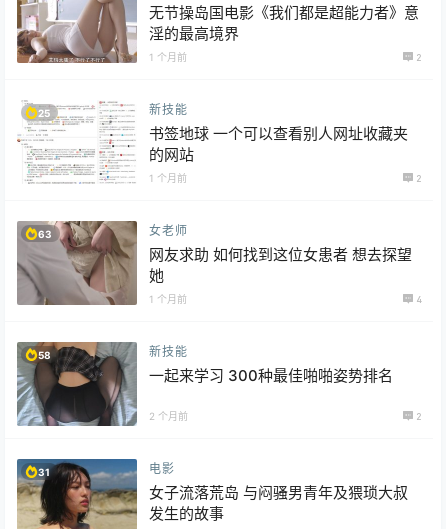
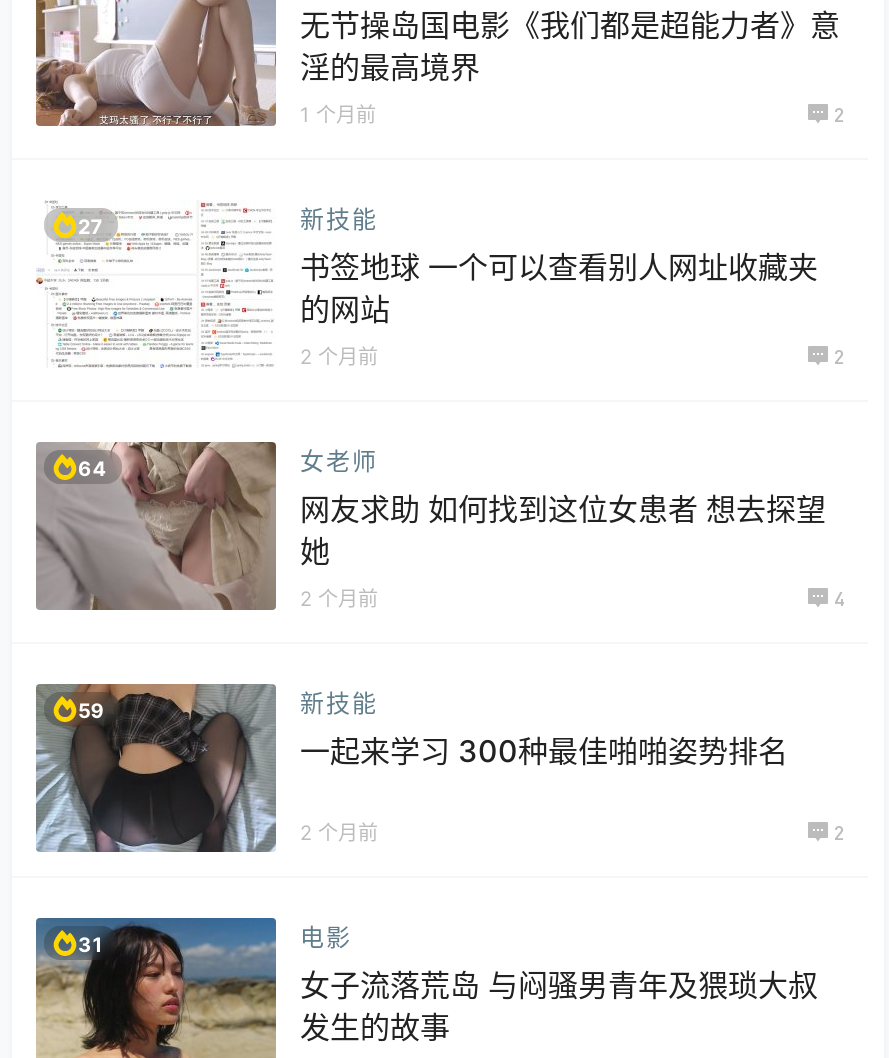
[38,106,51,118] 25 -> [78,213,103,237] 27
[149,172,187,184] 1 个月前 -> [300,344,378,368] 2 个月前
[38,227,53,239] 63 -> [78,455,107,479] 64
[149,293,187,305] 1 个月前 -> [300,586,378,610] 2 个月前
[38,348,52,360] 58 -> [78,697,105,721] 59

